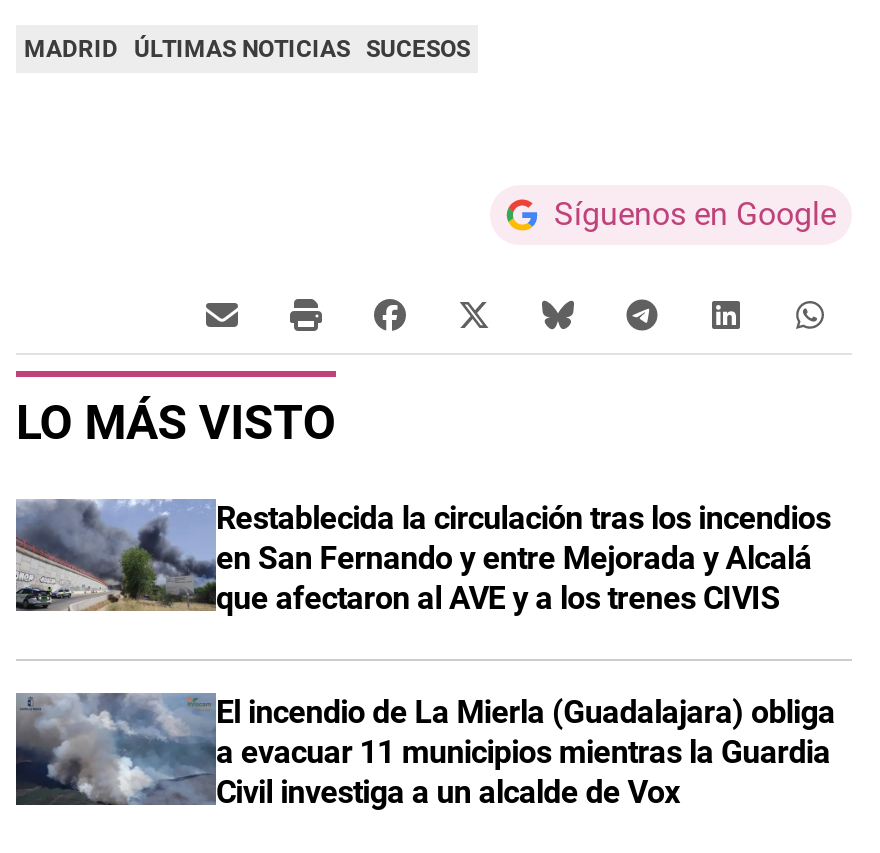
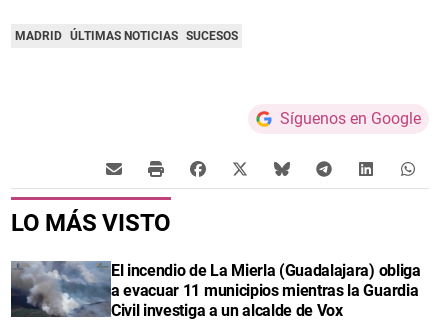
[14,498,831,616] [image] | Restablecida la circulación tras los incendios | en San Fernando y entre Mejorada y Alcalá | que afectaron al AVE y a los trenes CIVIS -> none

